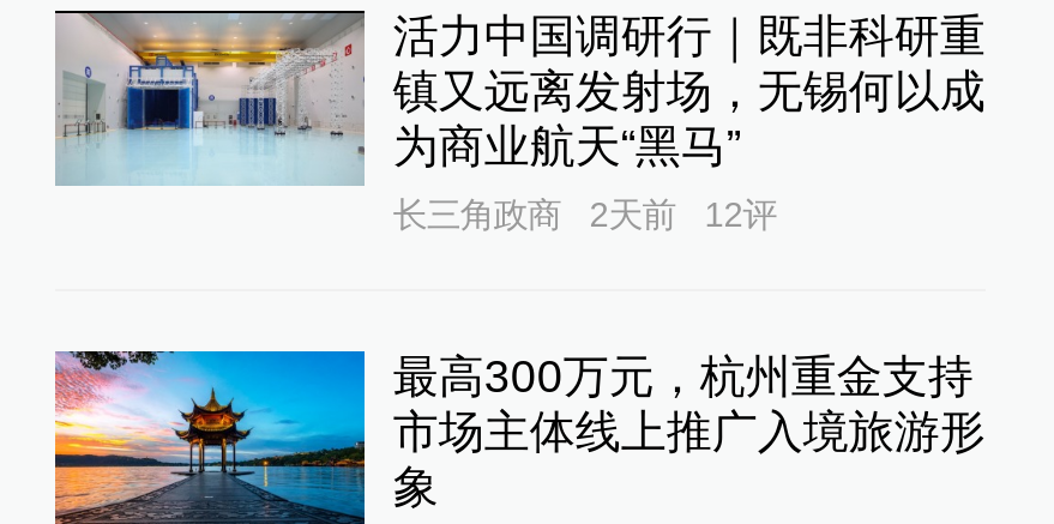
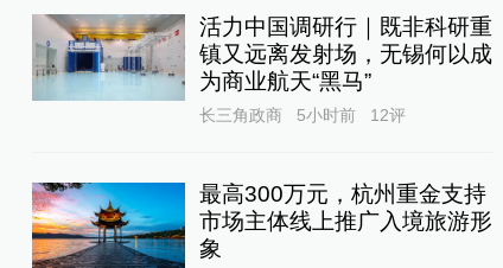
[393,194,776,233] 长三角政商 2天前 12评 -> [199,105,405,124] 长三角政商 5小时前 12评

